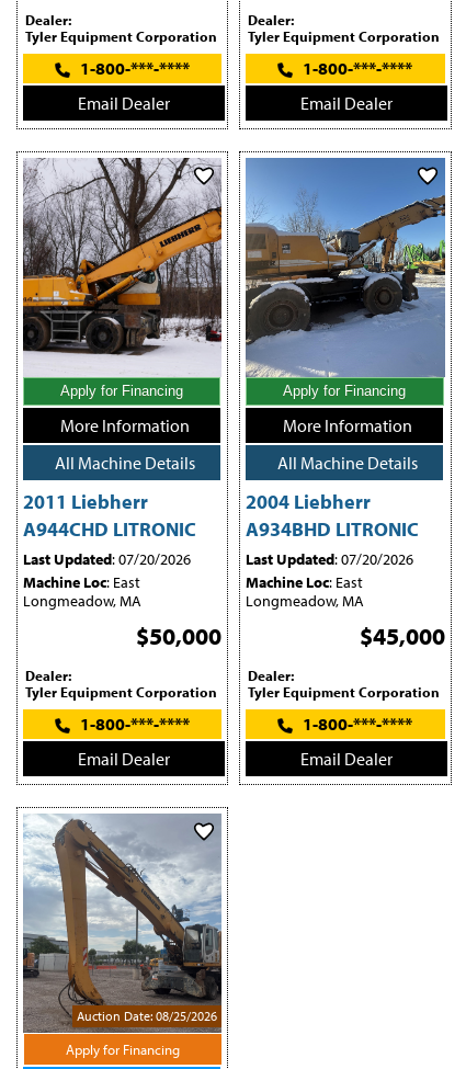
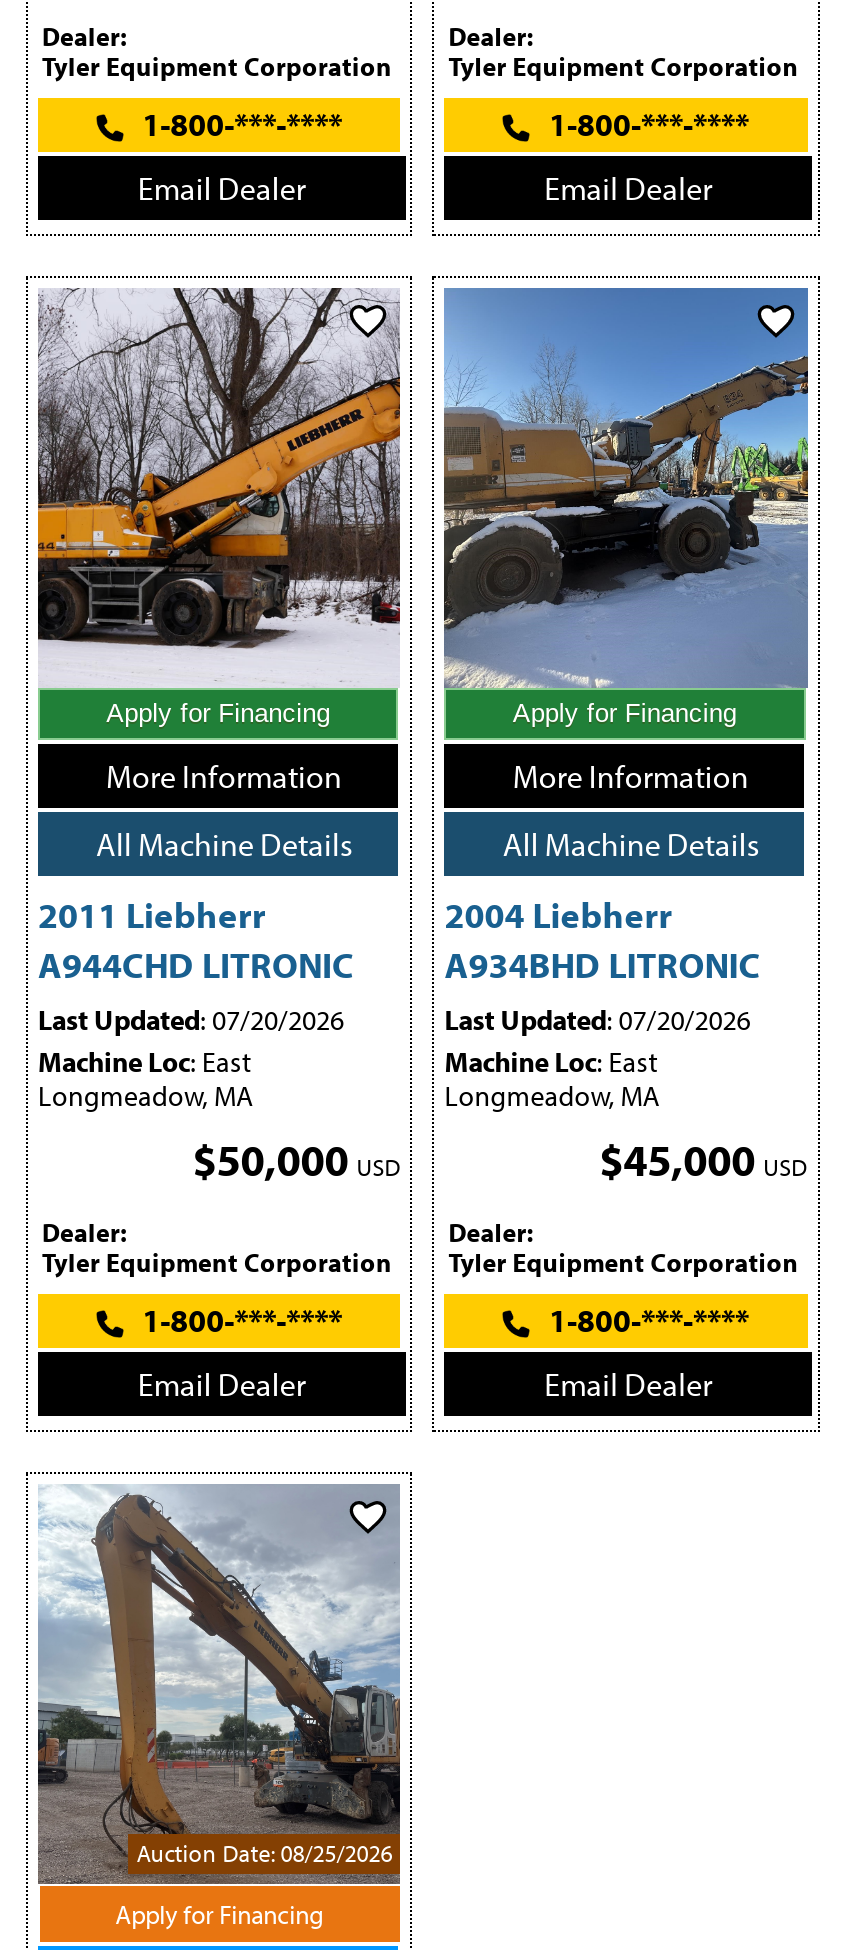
[136,620,222,651] $50,000 -> [193,1132,401,1188] $50,000 USD
[359,620,445,651] $45,000 -> [599,1132,807,1188] $45,000 USD

